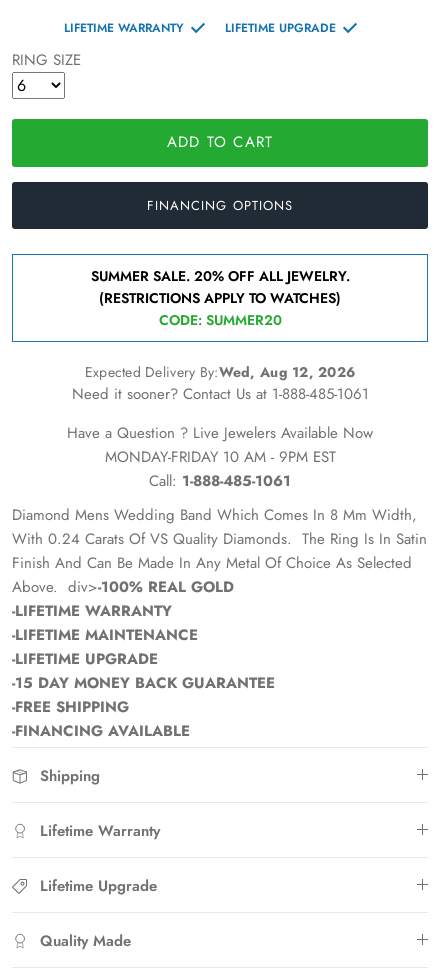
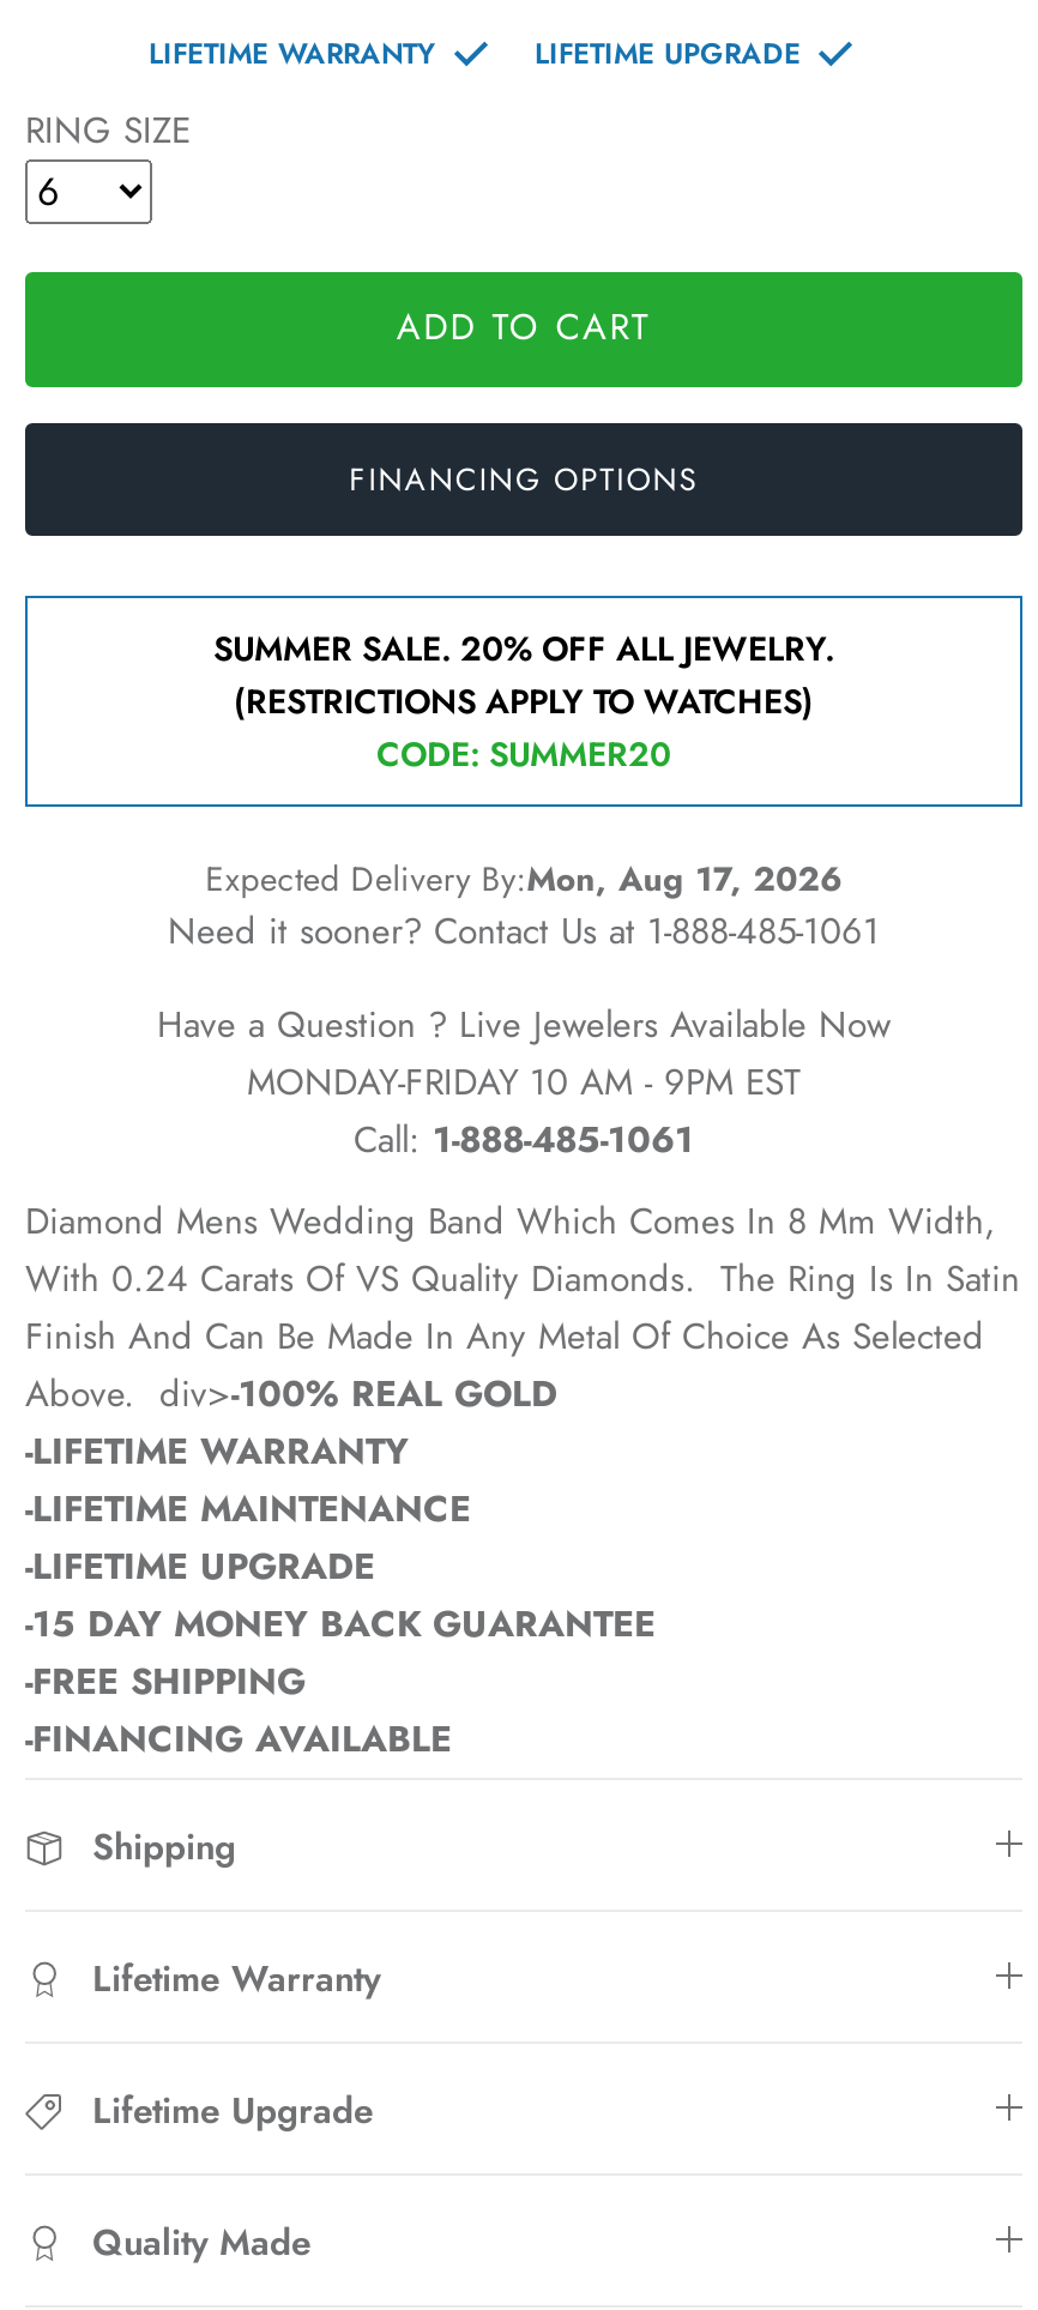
[85,362,355,382] Expected Delivery By:Wed, Aug 12, 2026 -> [205,855,842,903] Expected Delivery By:Mon, Aug 17, 2026

